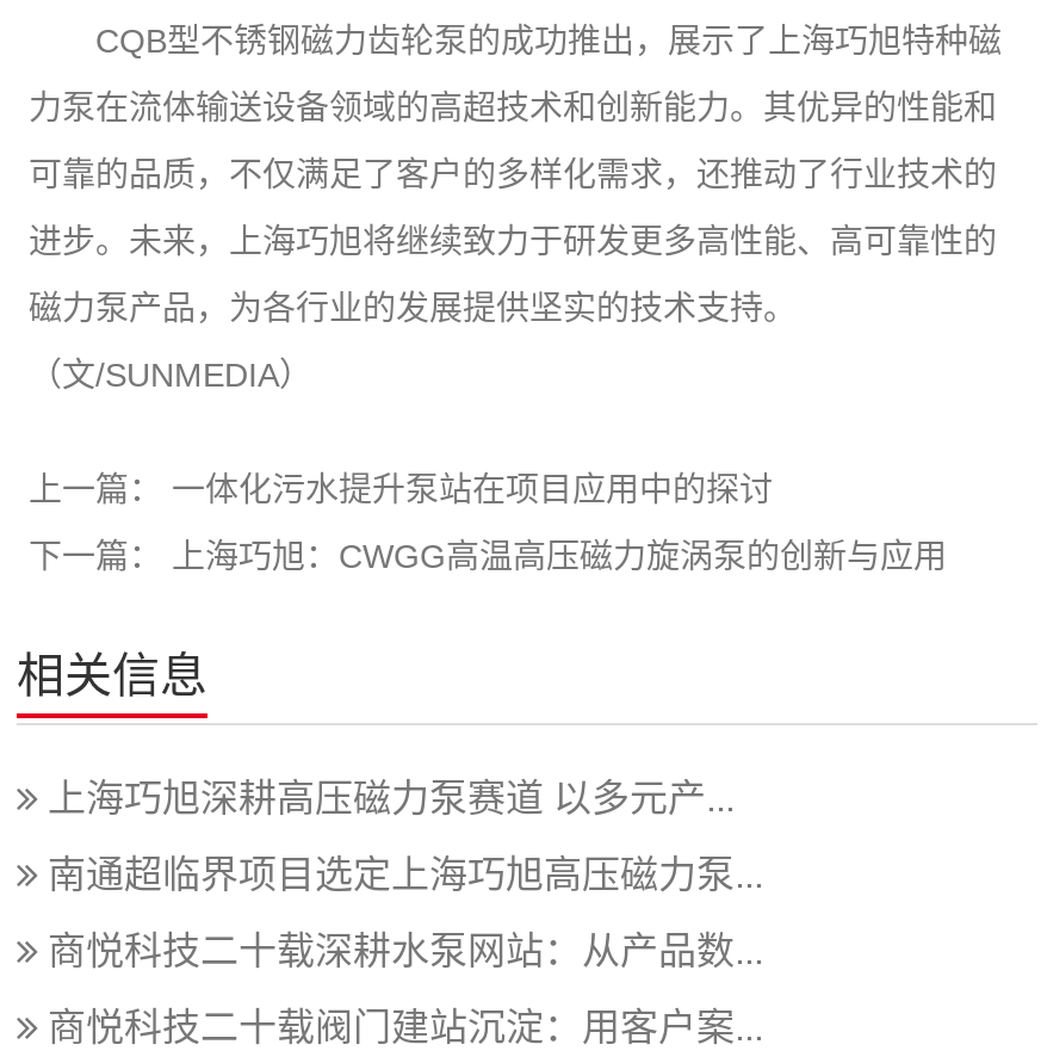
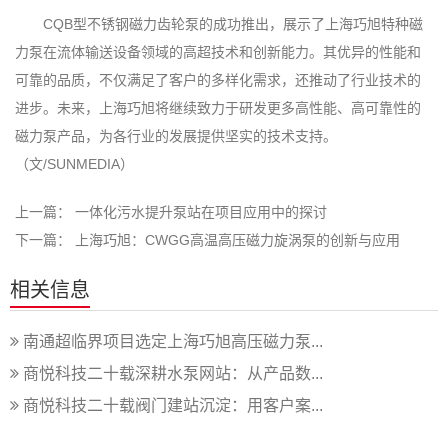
[48,777,735,817] 上海巧旭深耕高压磁力泵赛道 以多元产... -> none

